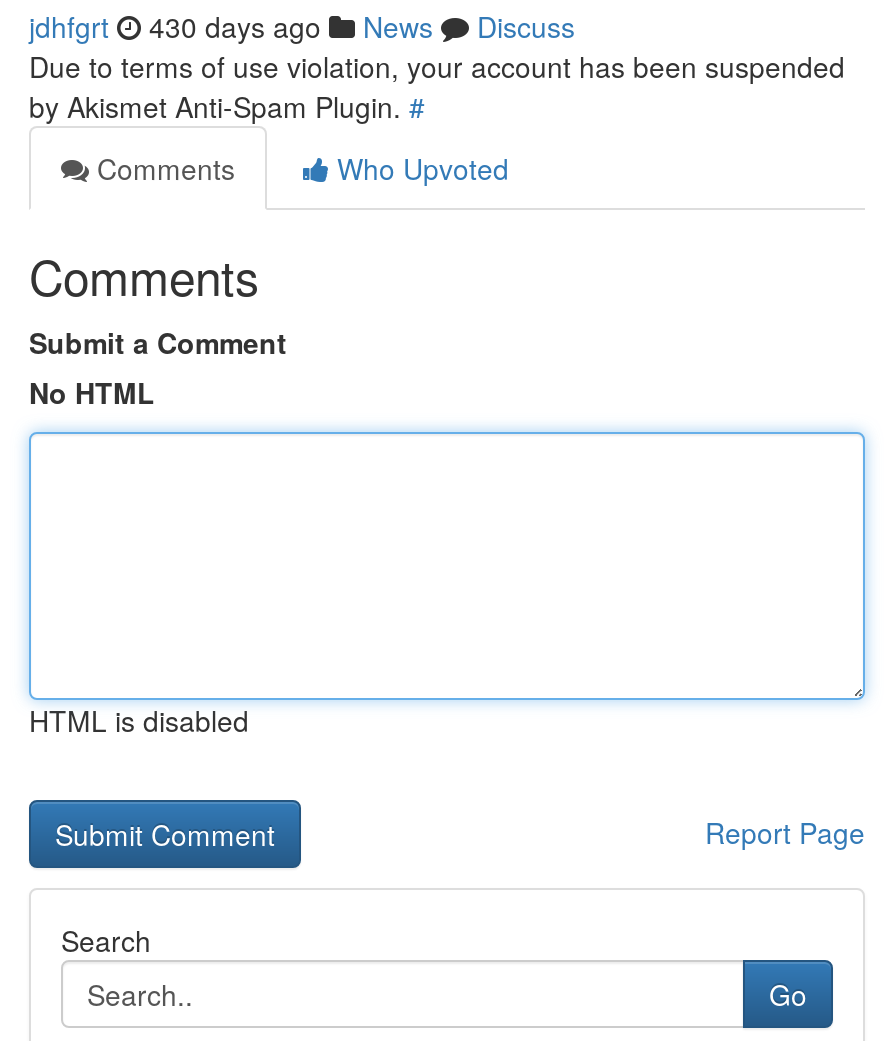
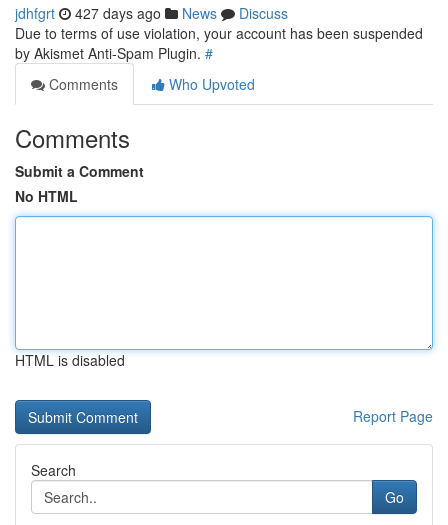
[29,6,575,46] jdhfgrt 430 days ago News Discuss -> [15,3,288,23] jdhfgrt 427 days ago News Discuss

